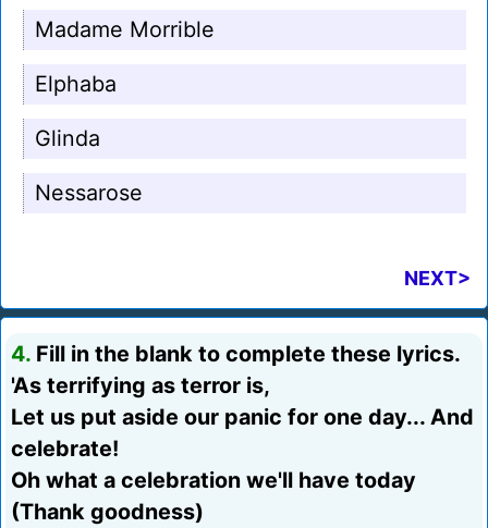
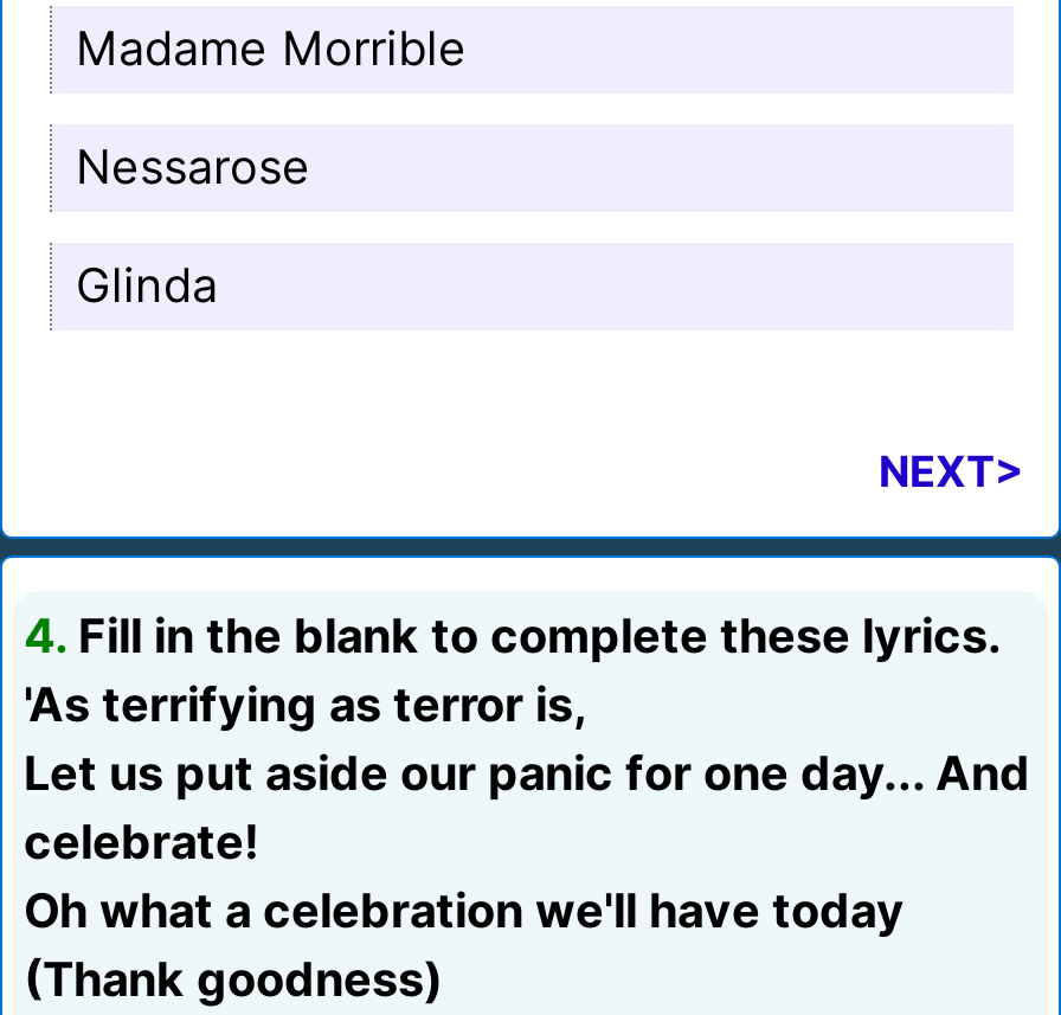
[35,71,117,97] Elphaba -> none
moved [35,180,143,206] -> [76,139,310,195]: Nessarose

